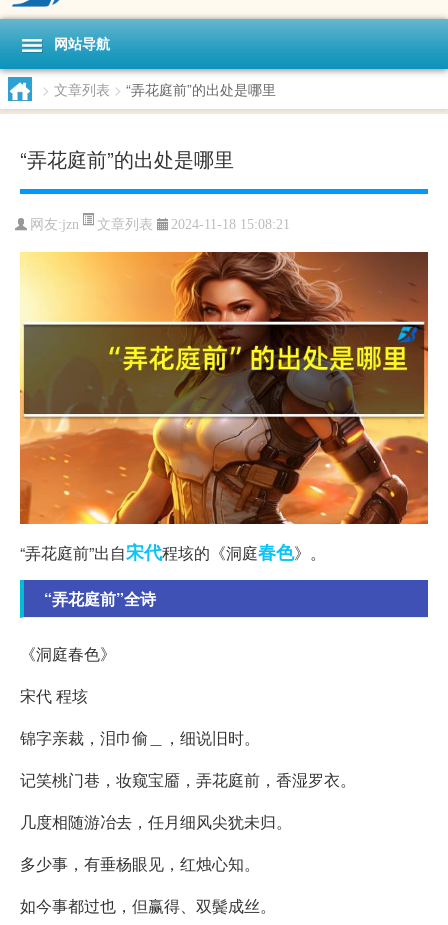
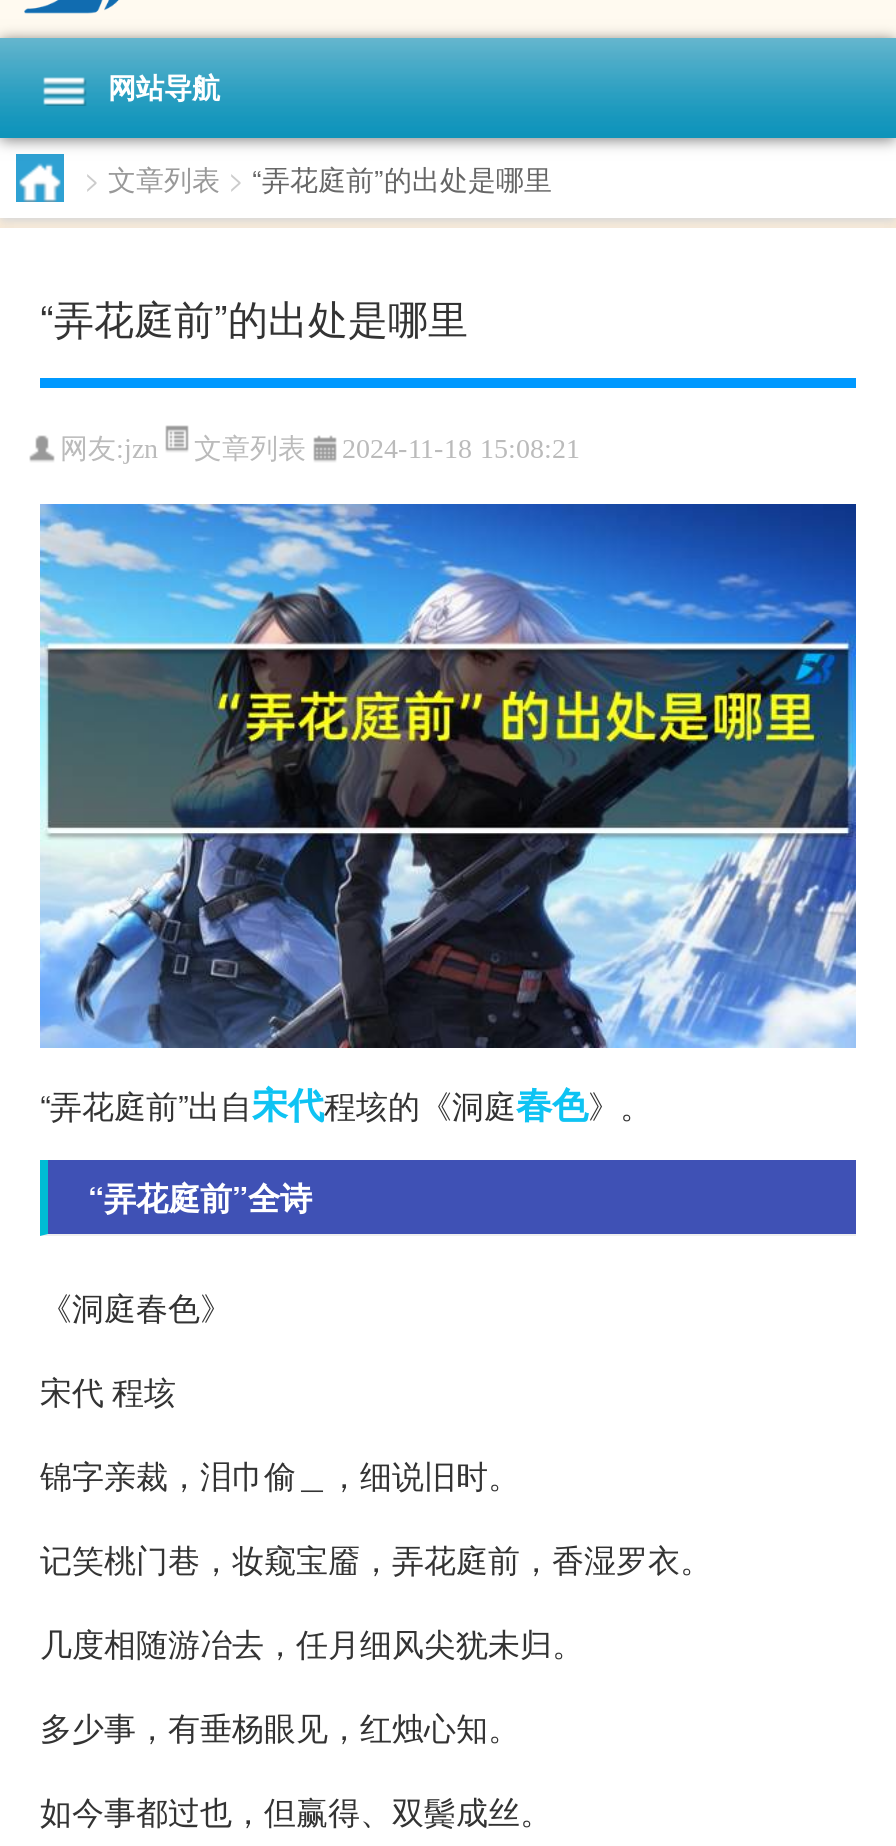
[19,251,429,525] [image] -> [38,502,858,1050] [image]

